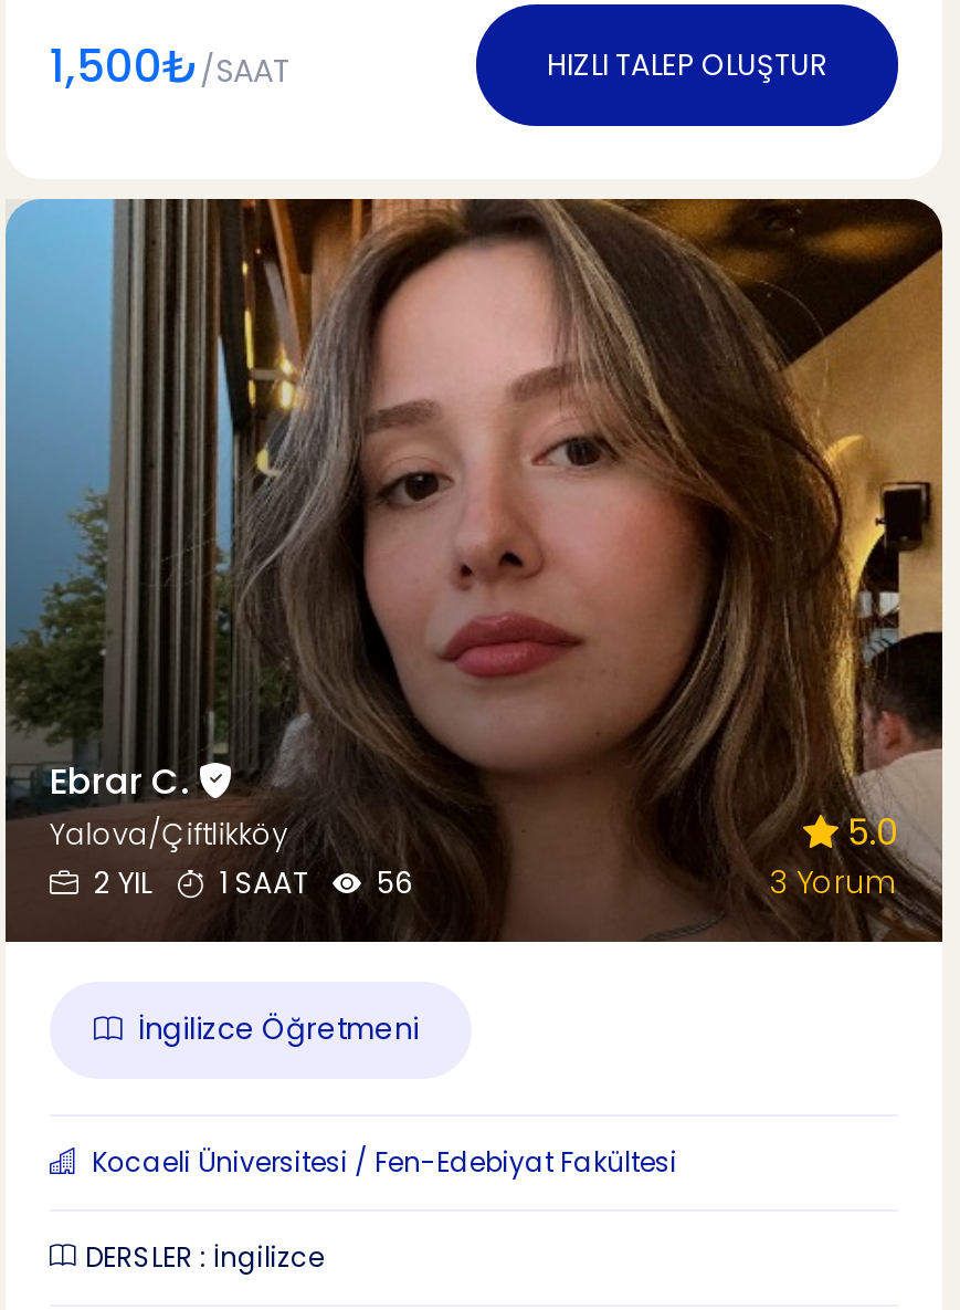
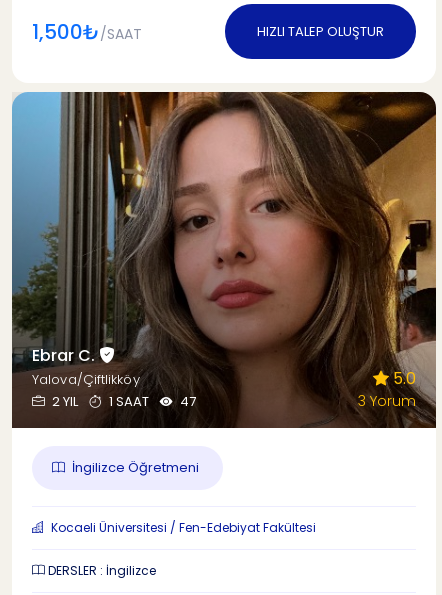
[87,862,412,904] 2 YIL 1 SAAT 56 -> [49,392,196,411] 2 YIL 1 SAAT 47

